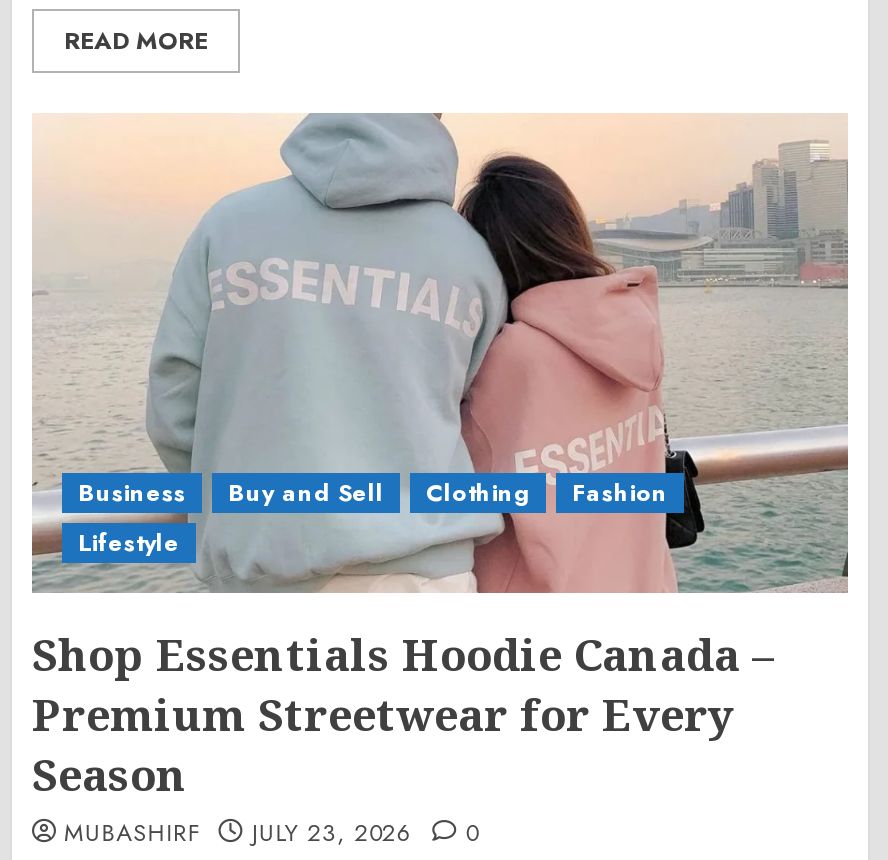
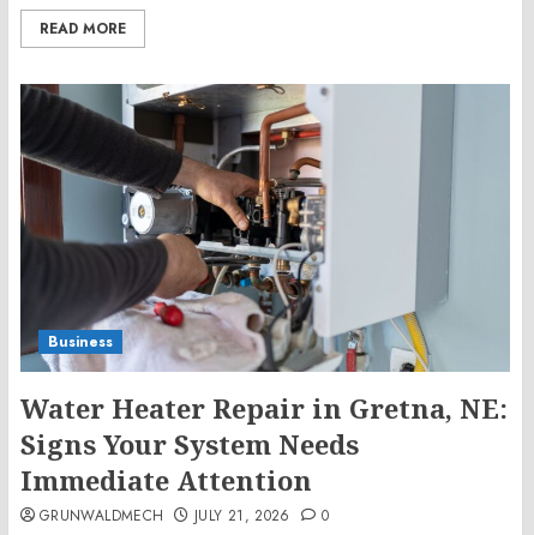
[32,111,850,851] [image] | Buy and Sell | Clothing | Fashion | Lifestyle | Shop Essentials Hoodie Canada – | Premium Streetwear for Every | Season | MUBASHIRF | JULY 23, 2026 -> [19,83,510,527] [image] | Water Heater Repair in Gretna, NE: | Signs Your System Needs | Immediate Attention | GRUNWALDMECH | JULY 21, 2026
moved [78,475,186,511] -> [48,331,113,353]: Business

